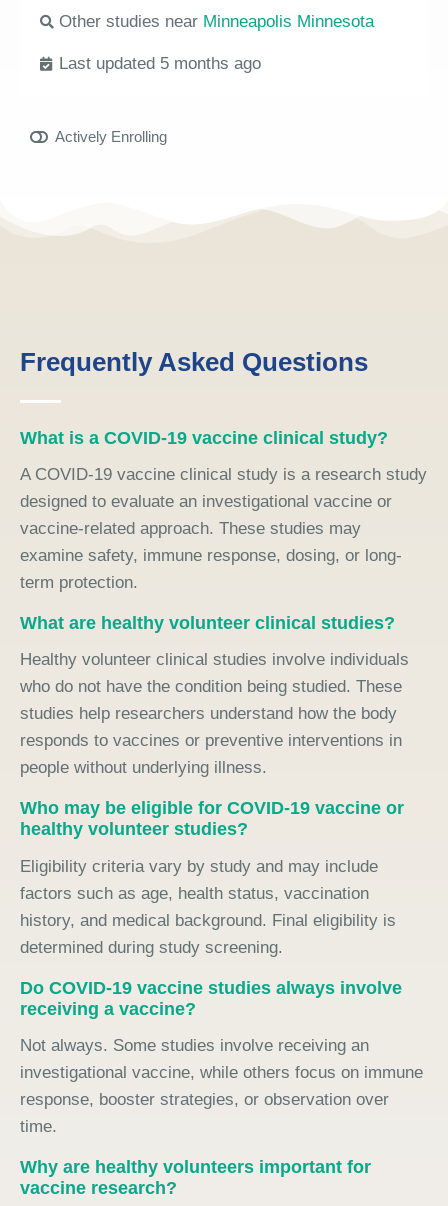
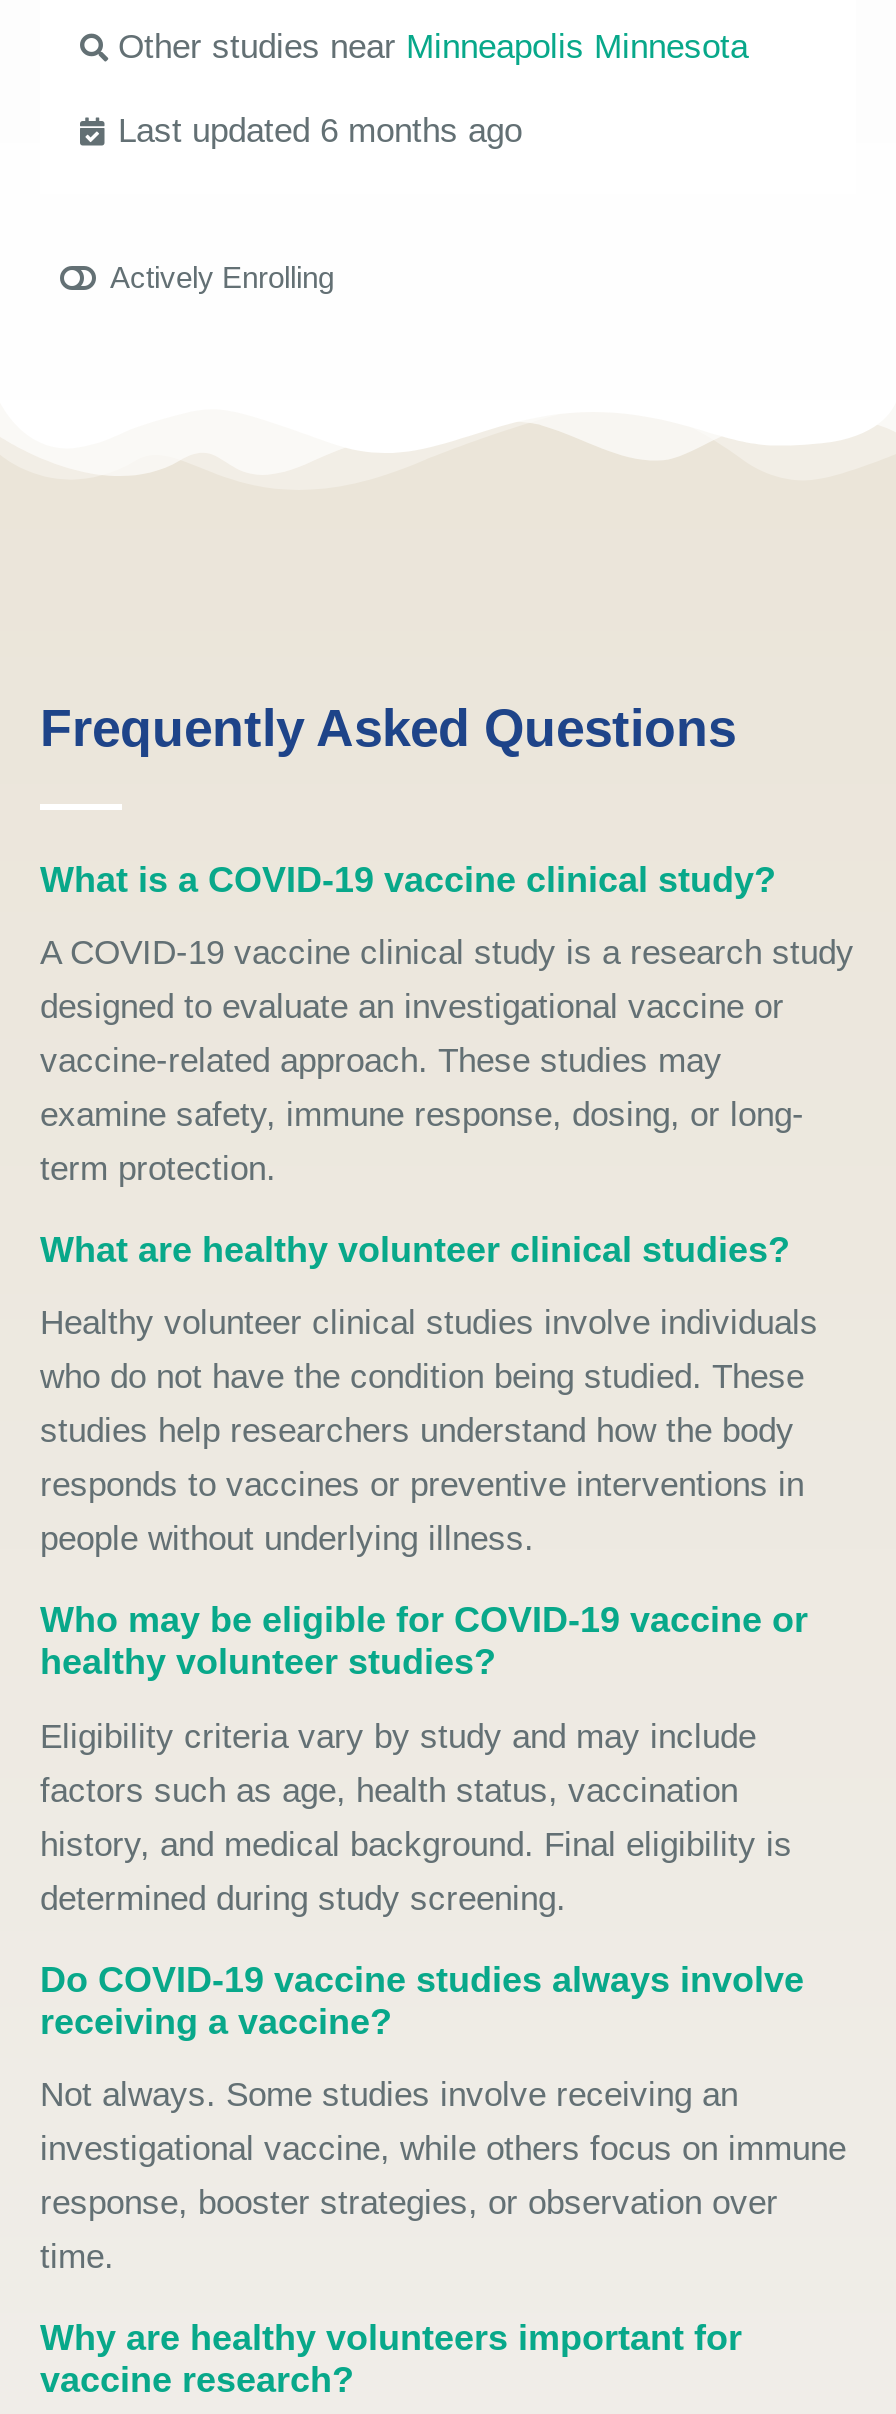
[59,54,261,73] Last updated 5 months ago -> [118,112,522,150] Last updated 6 months ago

